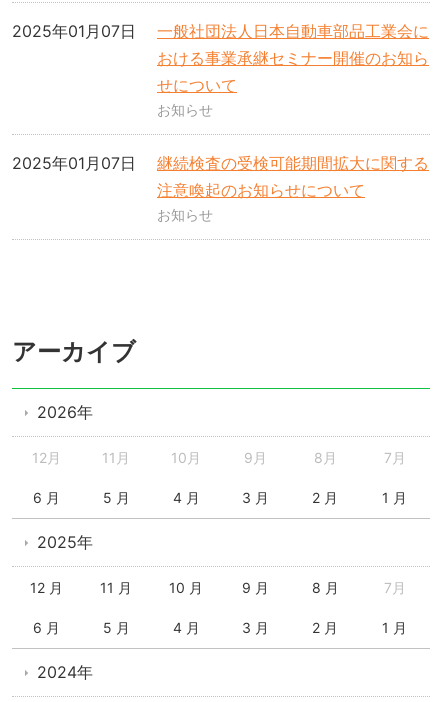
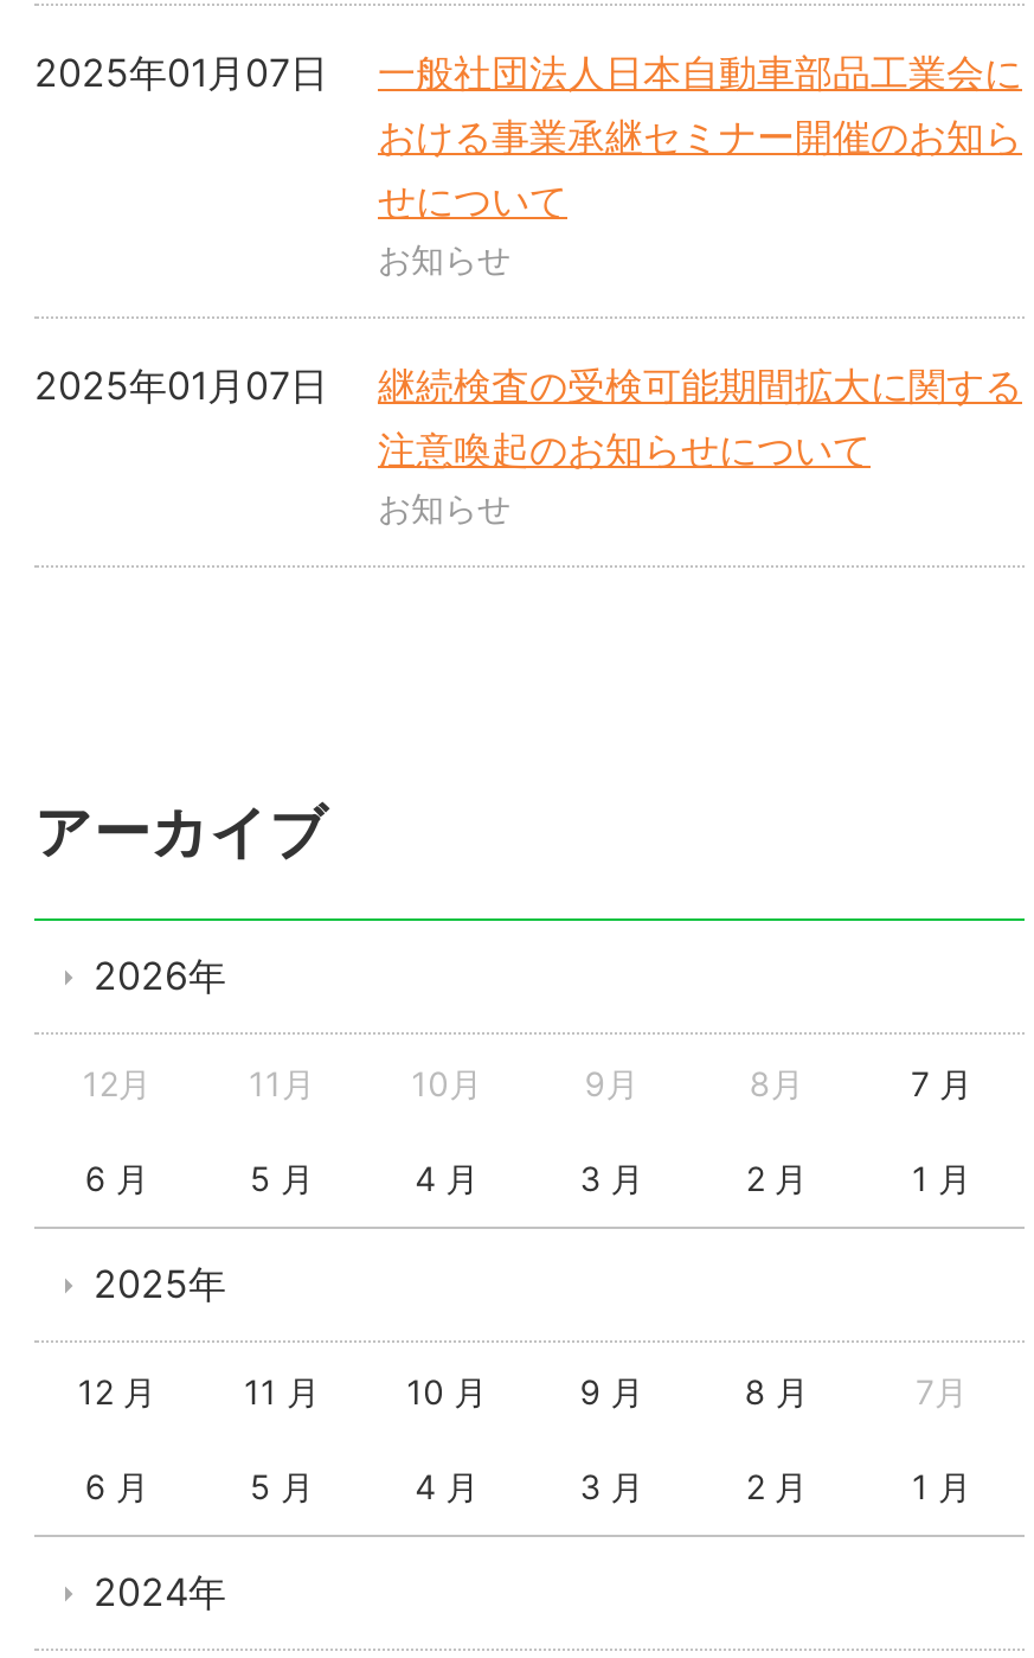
[384,449,406,466] 7月 -> [911,1063,972,1103] 7 月

